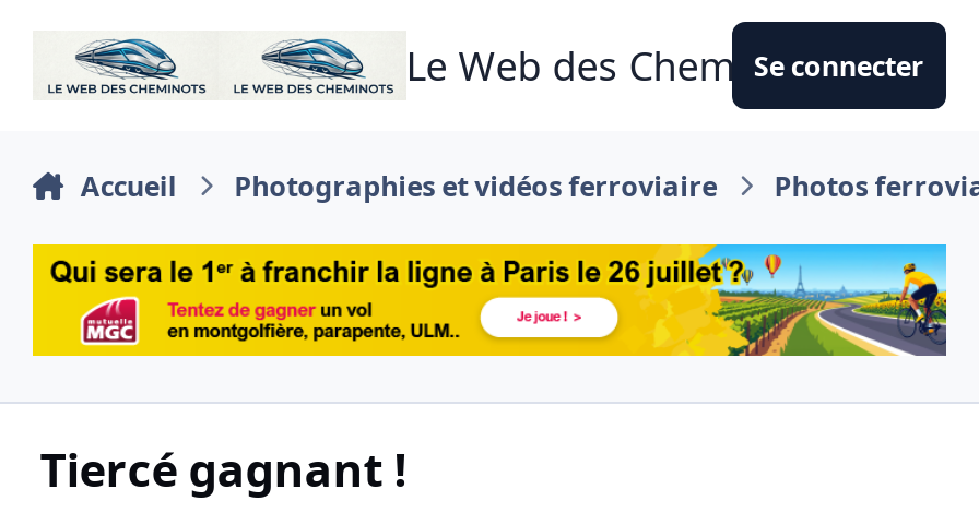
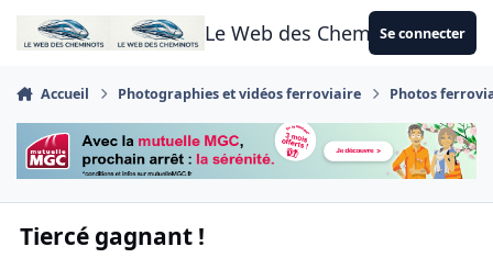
[31,242,948,358] [image] -> [15,122,478,180] [image]

